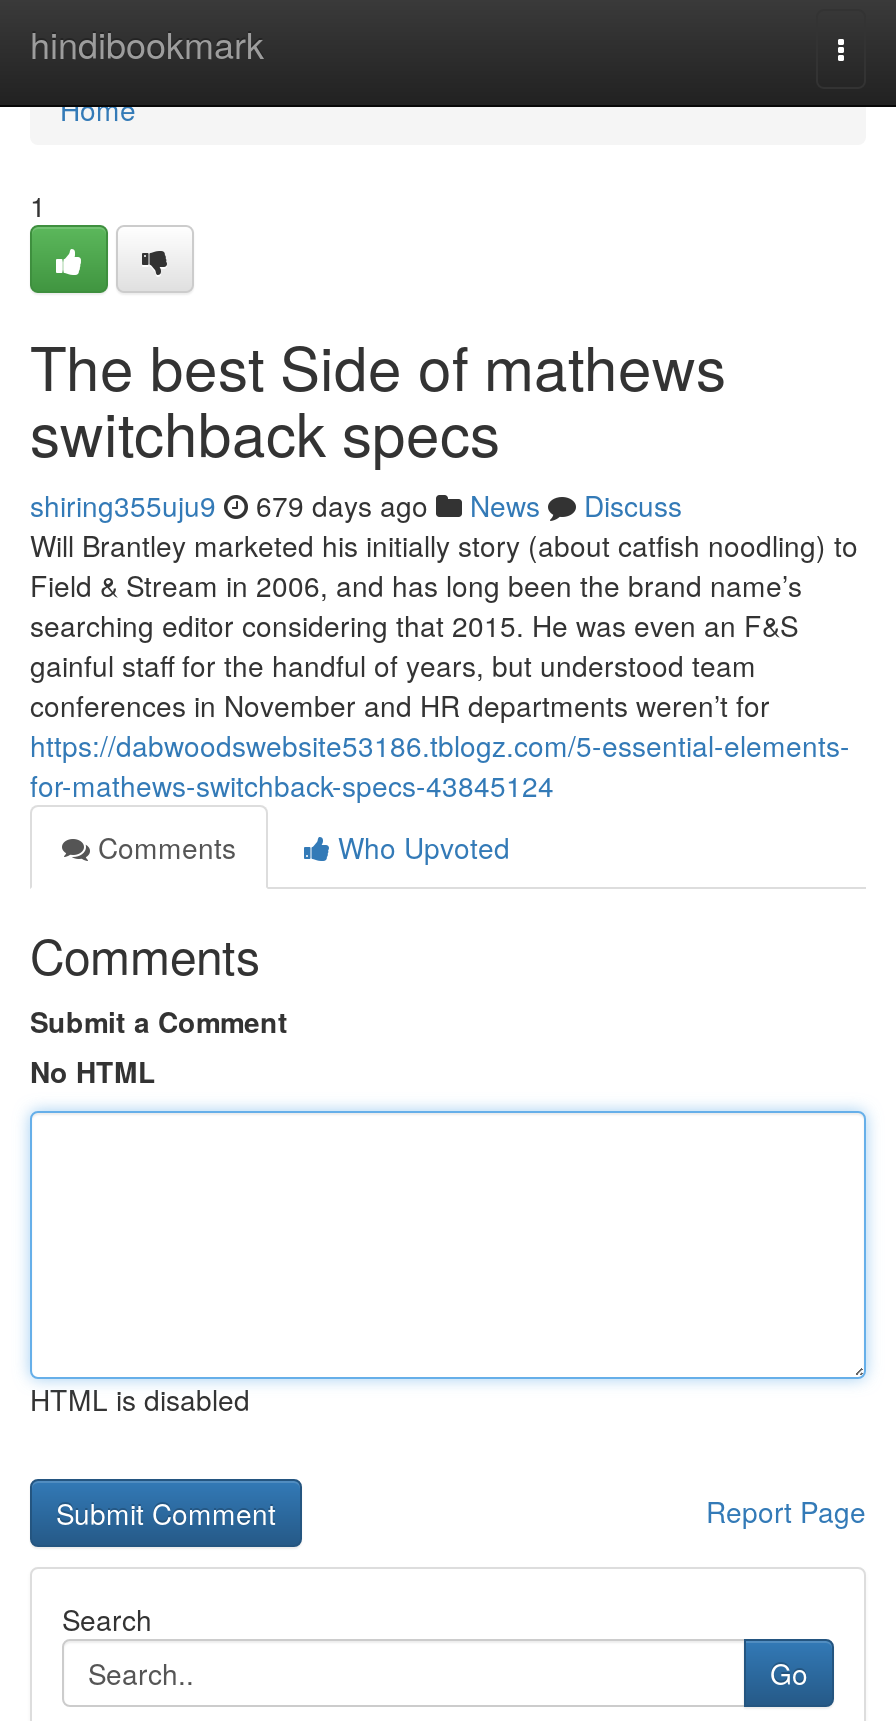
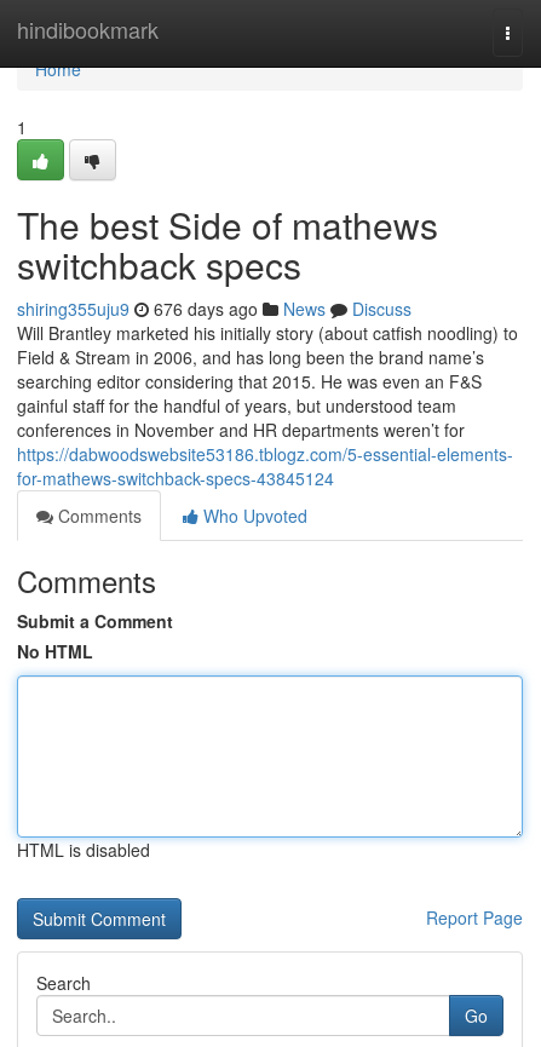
[30,485,682,525] shiring355uju9 679 days ago News Discuss -> [17,297,411,321] shiring355uju9 676 days ago News Discuss

